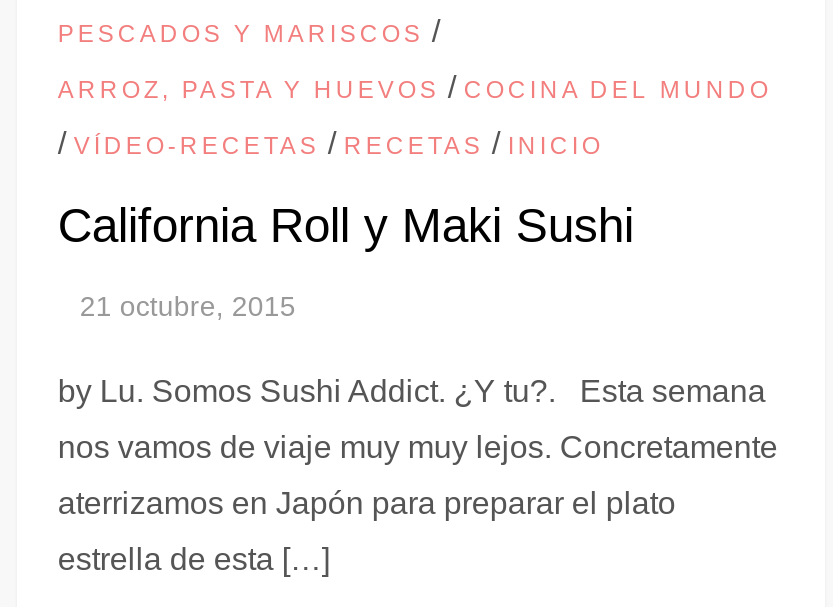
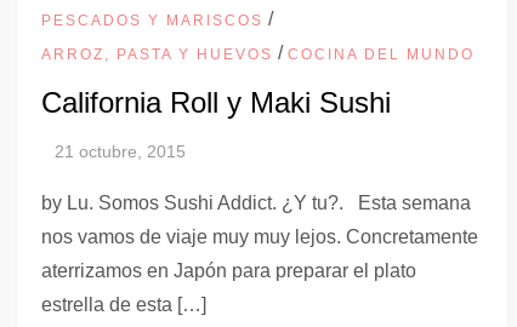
[58,126,604,160] / VÍDEO-RECETAS / RECETAS / INICIO -> none

